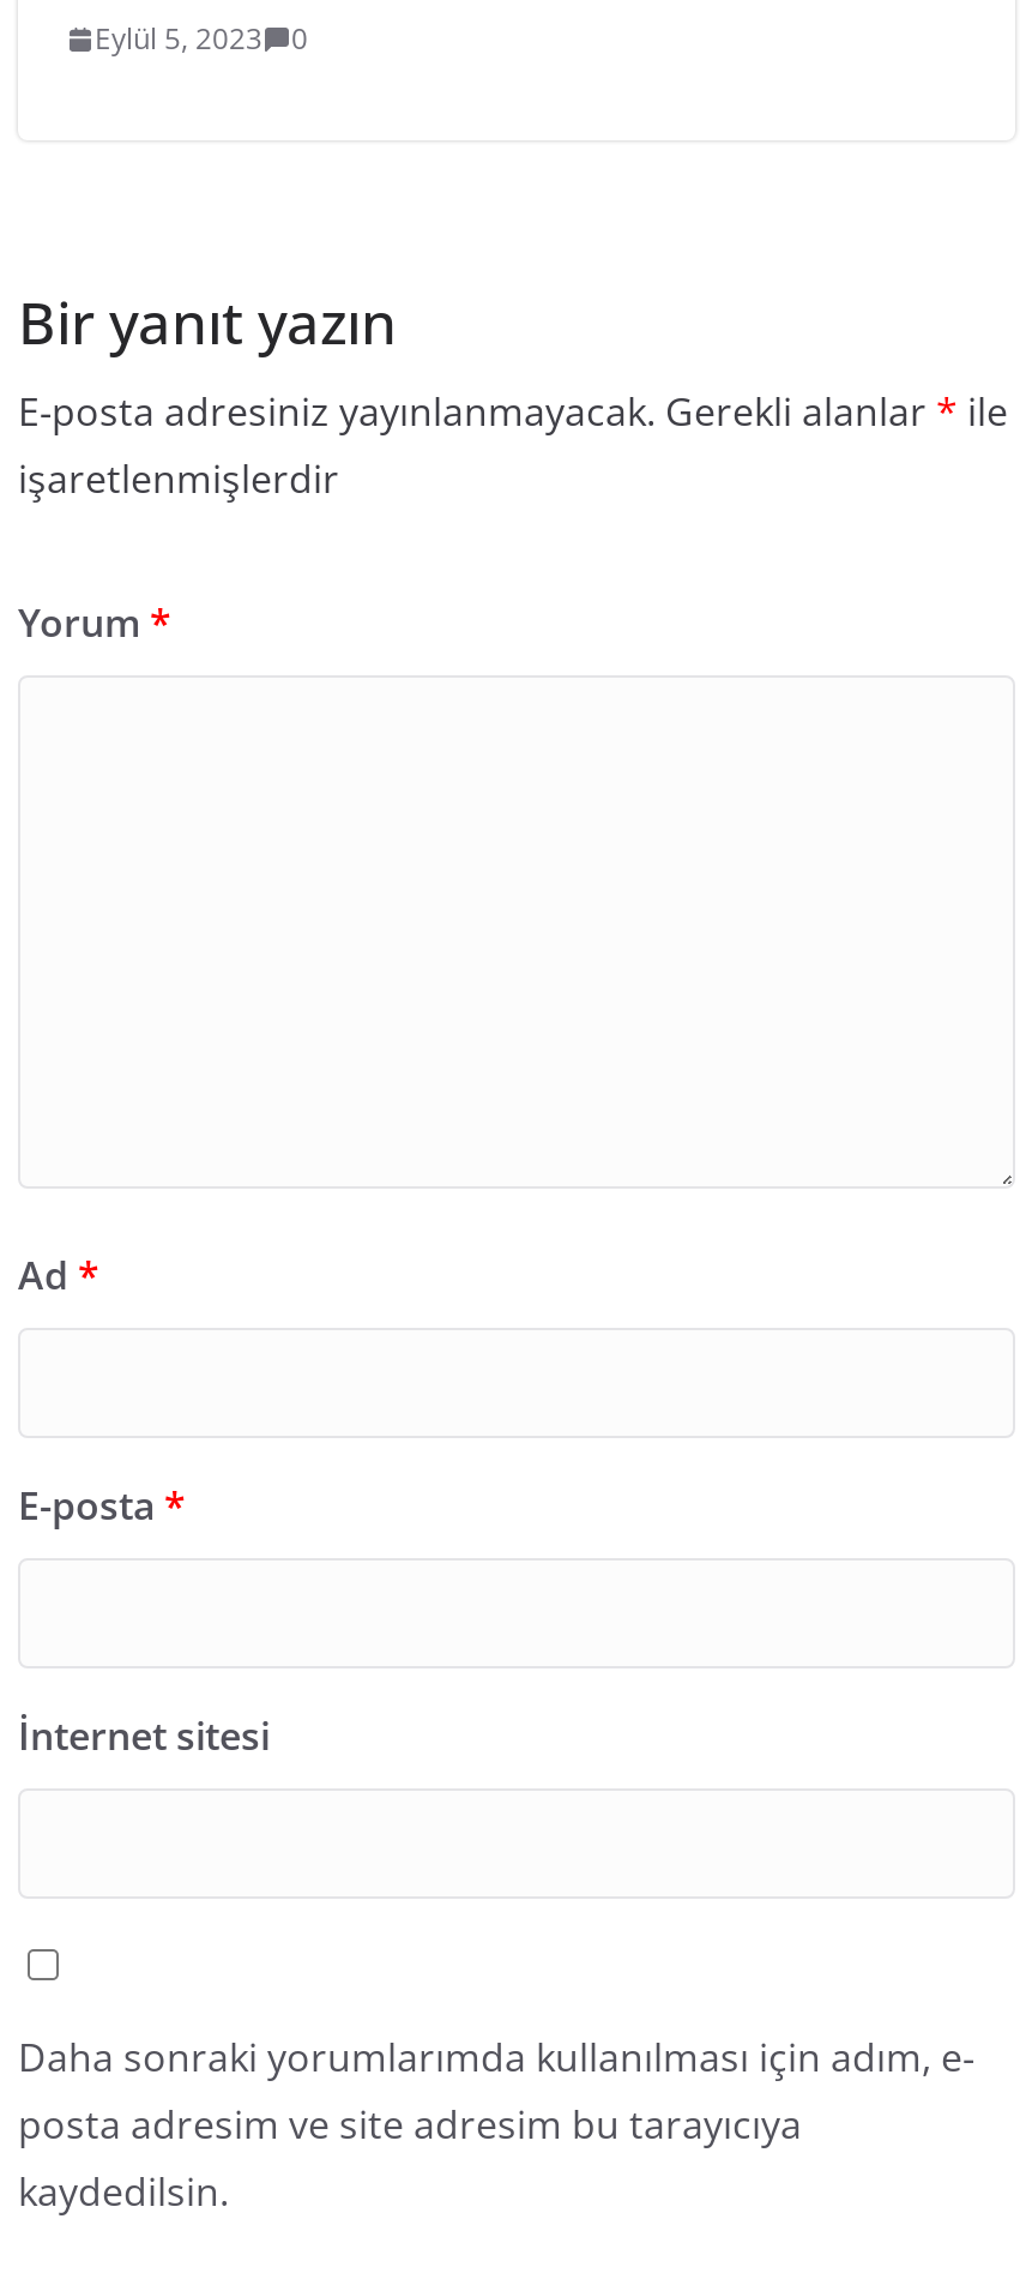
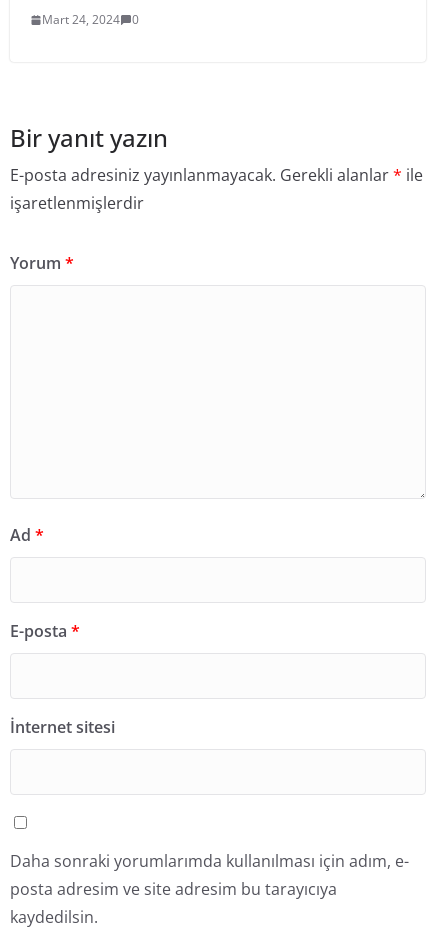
[95,19,308,60] Eylül 5, 2023 0 -> [42,11,139,28] Mart 24, 2024 0

